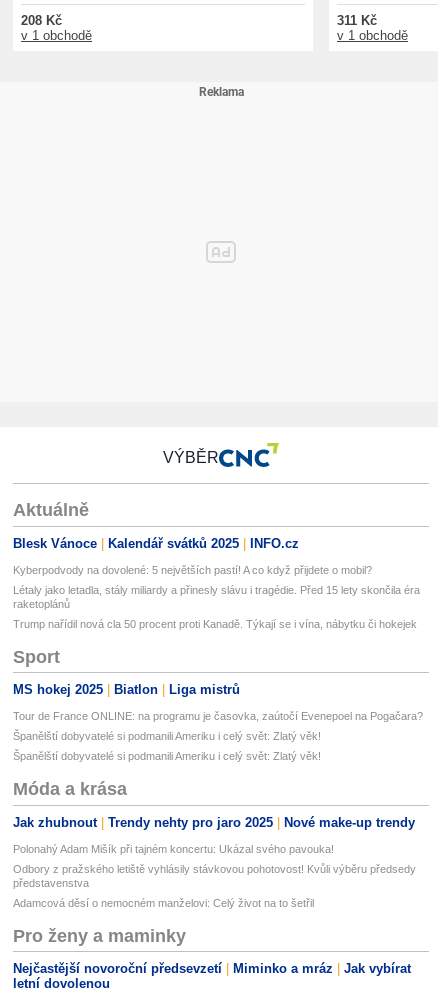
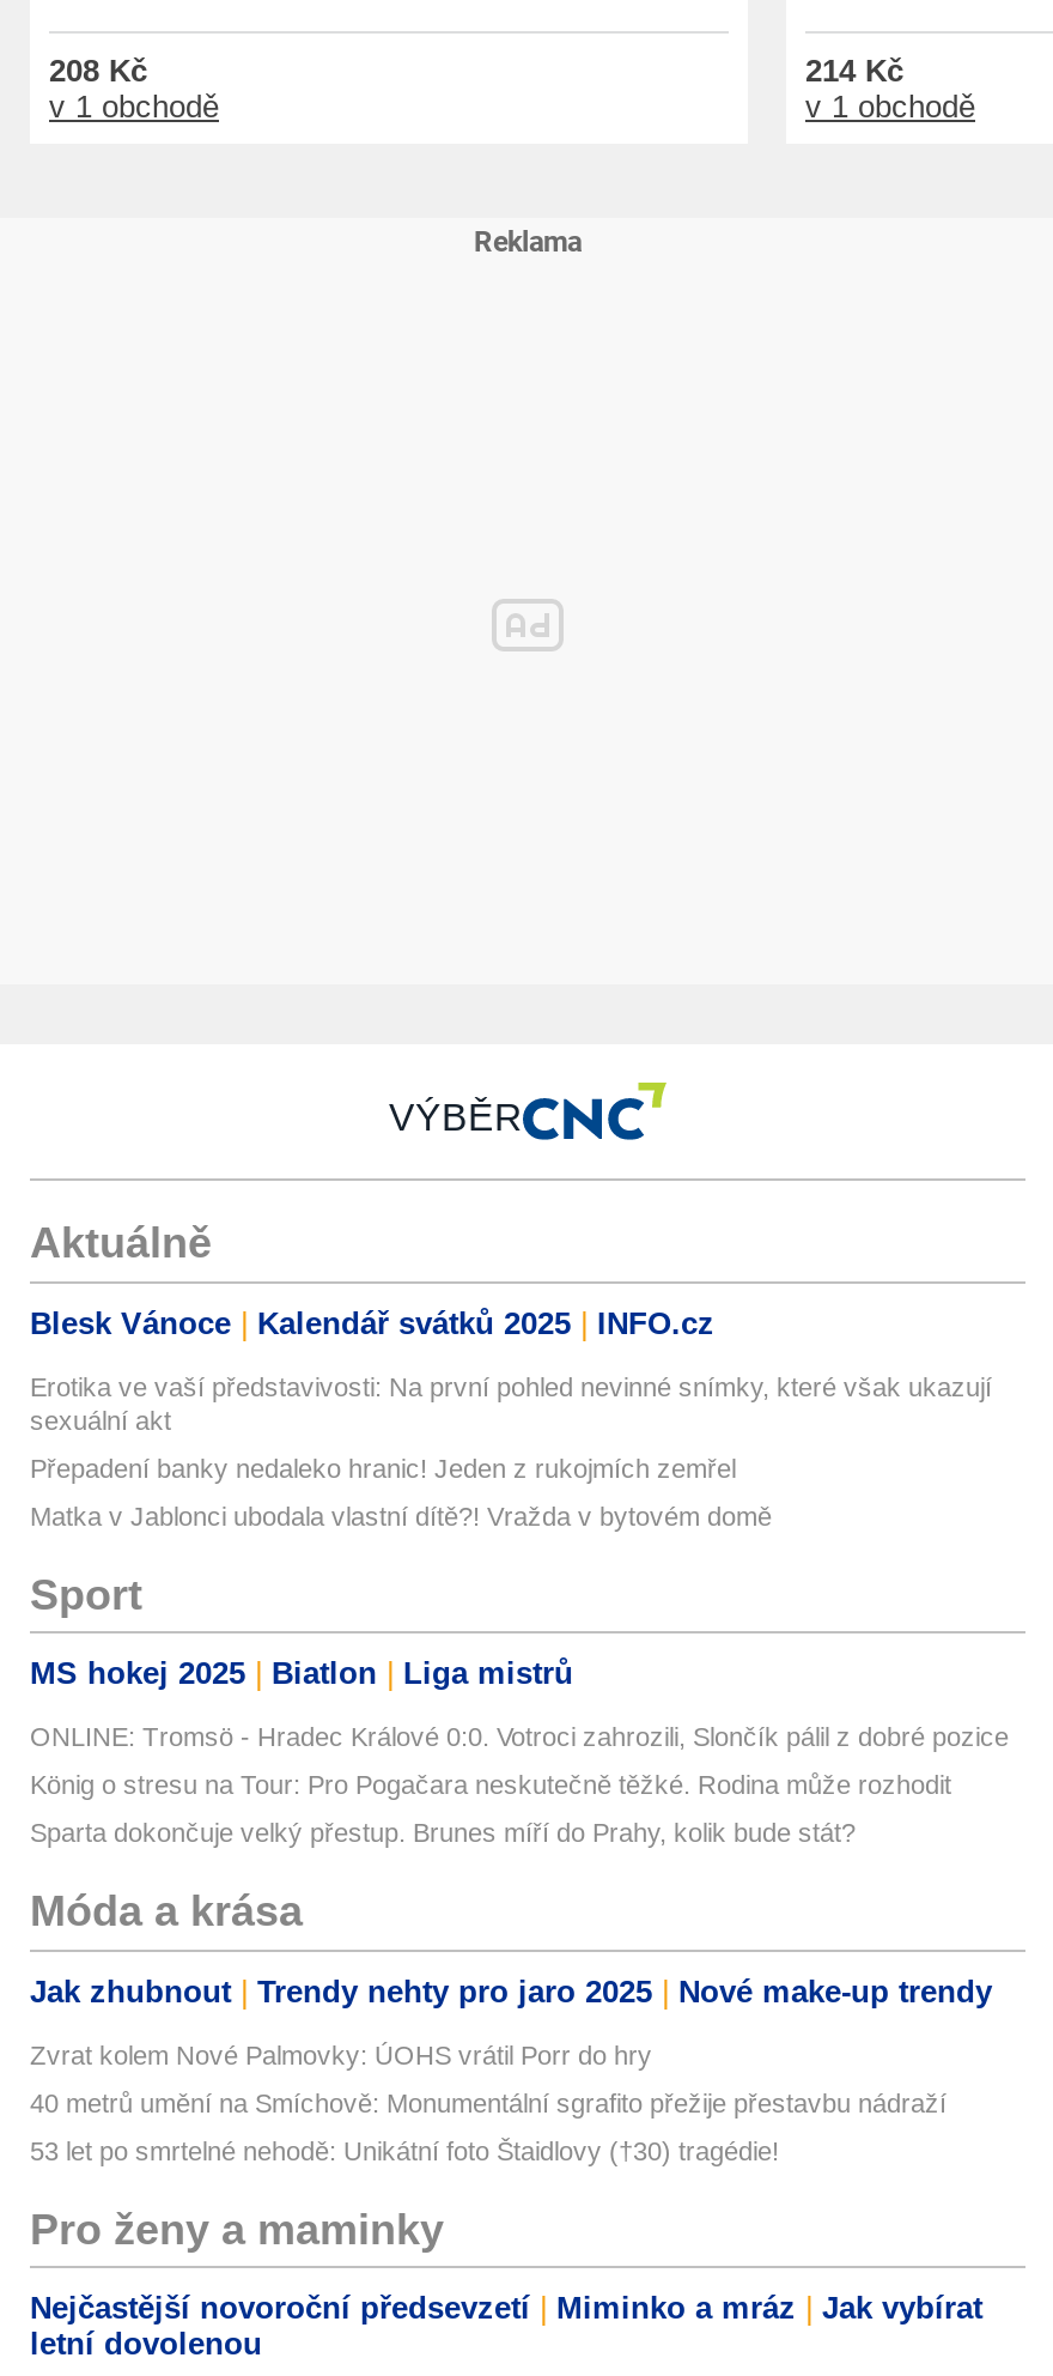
[337,13,377,28] 311 Kč -> [805,53,903,89] 214 Kč
[13,564,372,576] Kyberpodvody na dovolené: 5 největších pastí! A co když přijdete o mobil? -> [30,1372,992,1434] Erotika ve vaší představivosti: Na první pohled nevinné snímky, které však ukazují | sexuální akt
[13,584,420,610] Létaly jako letadla, stály miliardy a přinesly slávu i tragédie. Před 15 lety skončila éra | raketoplánů -> [30,1454,736,1482] Přepadení banky nedaleko hranic! Jeden z rukojmích zemřel
[13,618,417,630] Trump nařídil nová cla 50 procent proti Kanadě. Týkají se i vína, nábytku či hokejek -> [30,1502,772,1530] Matka v Jablonci ubodala vlastní dítě?! Vražda v bytovém domě
[13,710,423,722] Tour de France ONLINE: na programu je časovka, zaútočí Evenepoel na Pogačara? -> [30,1723,1009,1752] ONLINE: Tromsö - Hradec Králové 0:0. Votroci zahrozili, Slončík pálil z dobré pozice
[13,730,321,742] Španělští dobyvatelé si podmanili Ameriku i celý svět: Zlatý věk! -> [30,1771,951,1800] König o stresu na Tour: Pro Pogačara neskutečně těžké. Rodina může rozhodit
[13,750,321,762] Španělští dobyvatelé si podmanili Ameriku i celý svět: Zlatý věk! -> [30,1819,856,1848] Sparta dokončuje velký přestup. Brunes míří do Prahy, kolik bude stát?
[13,843,334,855] Polonahý Adam Mišík při tajném koncertu: Ukázal svého pavouka! -> [30,2040,652,2069] Zvrat kolem Nové Palmovky: ÚOHS vrátil Porr do hry
[13,863,416,889] Odbory z pražského letiště vyhlásily stávkovou pohotovost! Kvůli výběru předsedy | představenstva -> [30,2088,947,2117] 40 metrů umění na Smíchově: Monumentální sgrafito přežije přestavbu nádraží
[13,897,314,909] Adamcová děsí o nemocném manželovi: Celý život na to šetřil -> [30,2136,779,2165] 53 let po smrtelné nehodě: Unikátní foto Štaidlovy (†30) tragédie!

